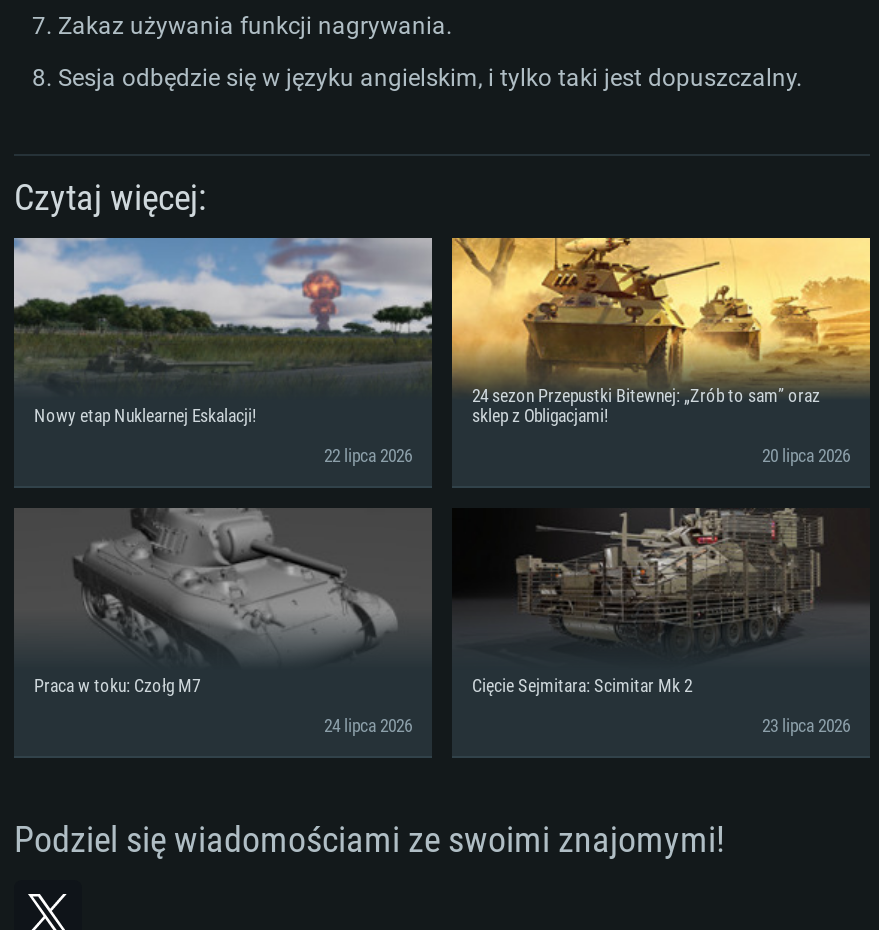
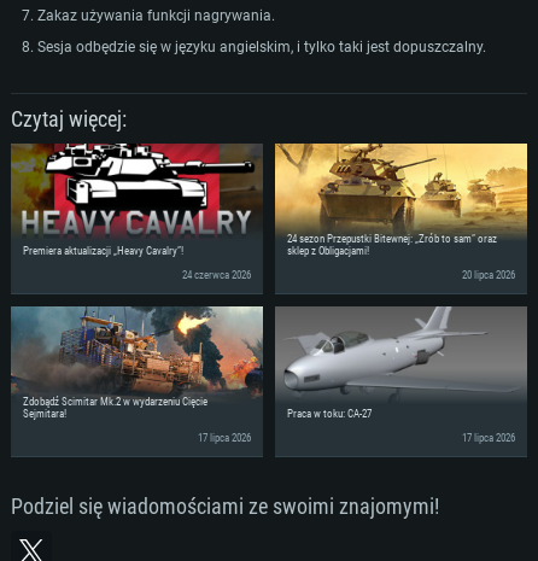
[12,236,434,426] [image] | Nowy etap Nuklearnej Eskalacji! -> [11,142,263,257] [image] | Premiera aktualizacji „Heavy Cavalry”!
[324,446,412,466] 22 lipca 2026 -> [182,269,251,281] 24 czerwca 2026
[18,508,430,696] [image] | Praca w toku: Czołg M7 -> [12,306,263,420] [image] | Zdobądź Scimitar Mk.2 w wydarzeniu Cięcie | Sejmitara!
[452,508,868,696] [image] | Cięcie Sejmitara: Scimitar Mk 2 -> [274,306,527,420] [image] | Praca w toku: CA-27
[324,716,412,736] 24 lipca 2026 -> [198,432,251,444] 17 lipca 2026
[762,716,850,736] 23 lipca 2026 -> [462,432,515,444] 17 lipca 2026

